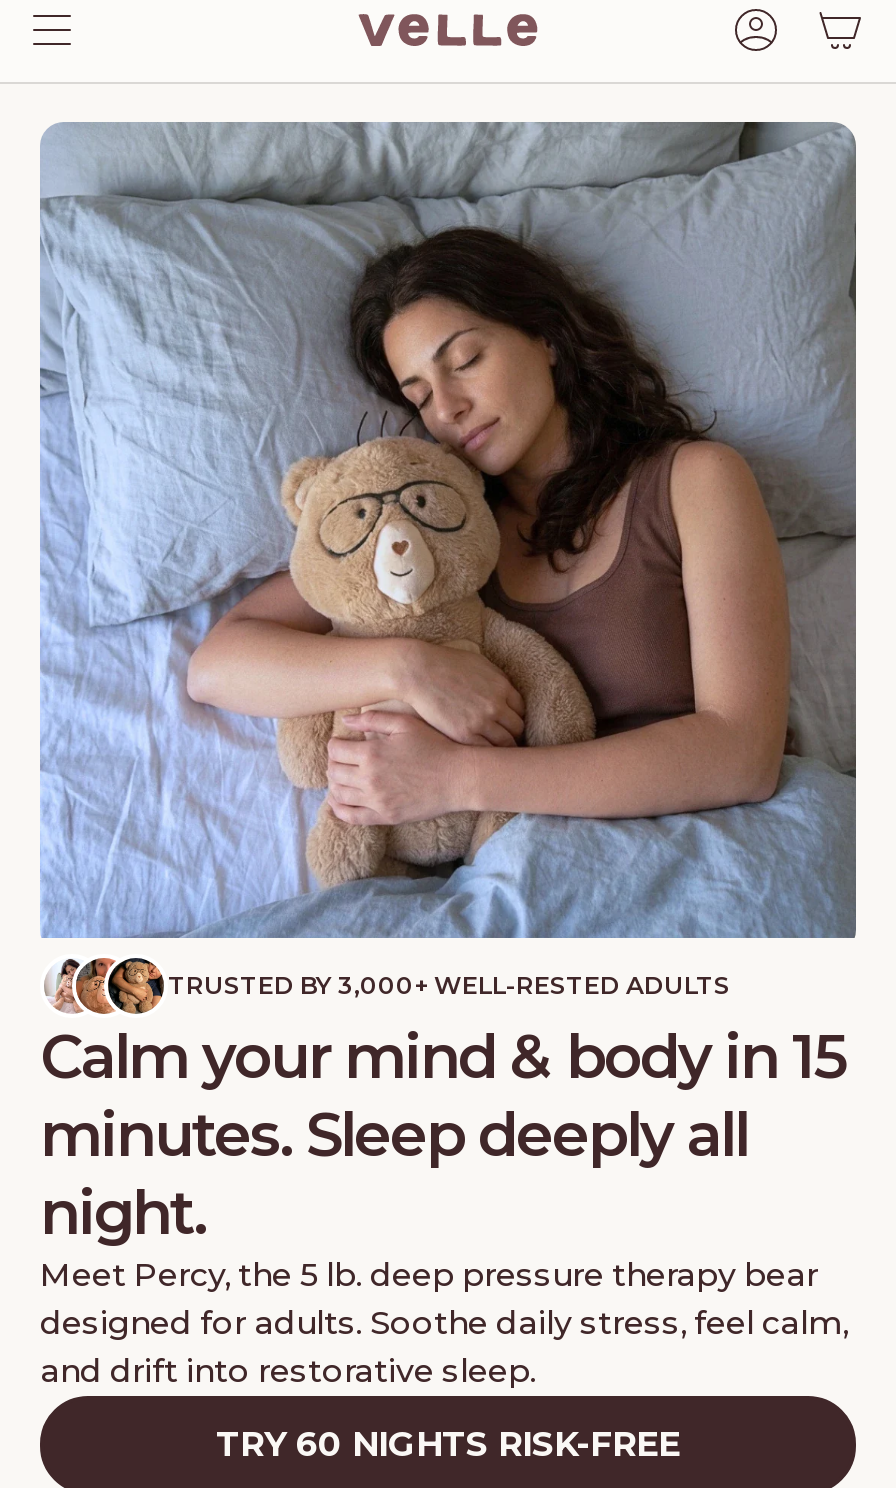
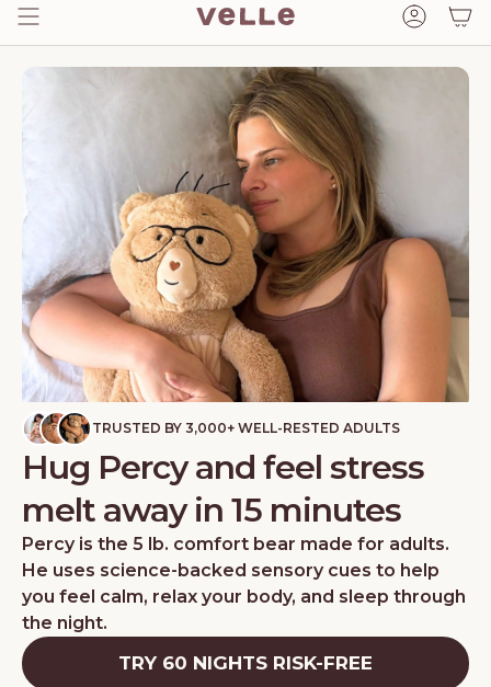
[38,122,856,1390] [image] | Calm your mind & body in 15 | minutes. Sleep deeply all | night. | Meet Percy, the 5 lb. deep pressure therapy bear | designed for adults. Soothe daily stress, feel calm, | and drift into restorative sleep. -> [22,67,469,633] [image] | Hug Percy and feel stress | melt away in 15 minutes | Percy is the 5 lb. comfort bear made for adults. | He uses science-backed sensory cues to help | you feel calm, relax your body, and sleep through | the night.

